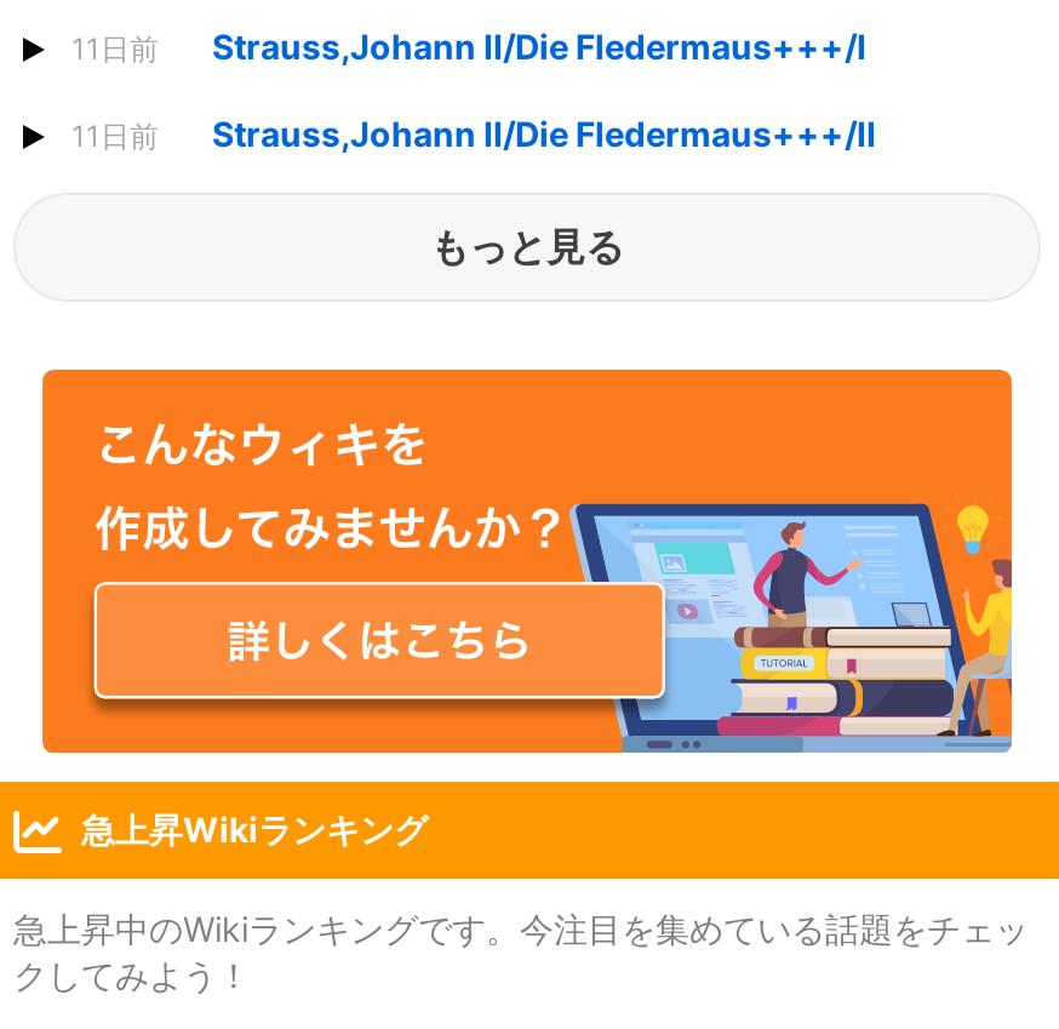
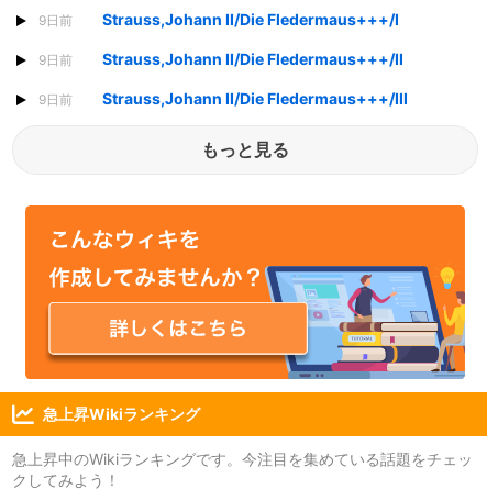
[71,25,866,66] 11日前 Strauss,Johann II/Die Fledermaus+++/I -> [38,10,399,28] 9日前 Strauss,Johann II/Die Fledermaus+++/I
[71,113,876,154] 11日前 Strauss,Johann II/Die Fledermaus+++/II -> [38,50,403,68] 9日前 Strauss,Johann II/Die Fledermaus+++/II
none -> [38,89,408,108] 9日前 | Strauss,Johann II/Die Fledermaus+++/III

